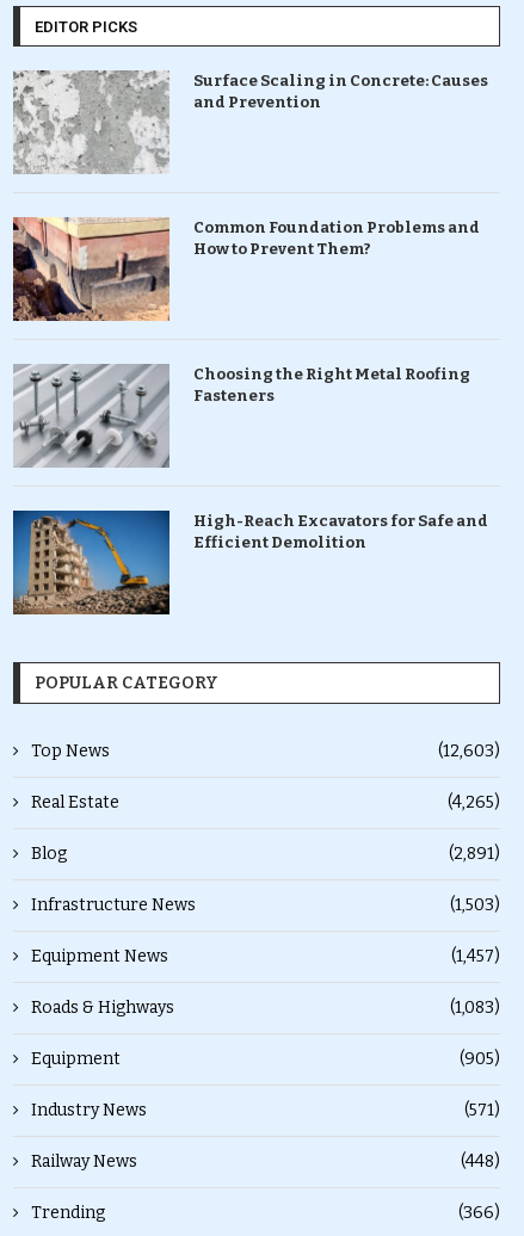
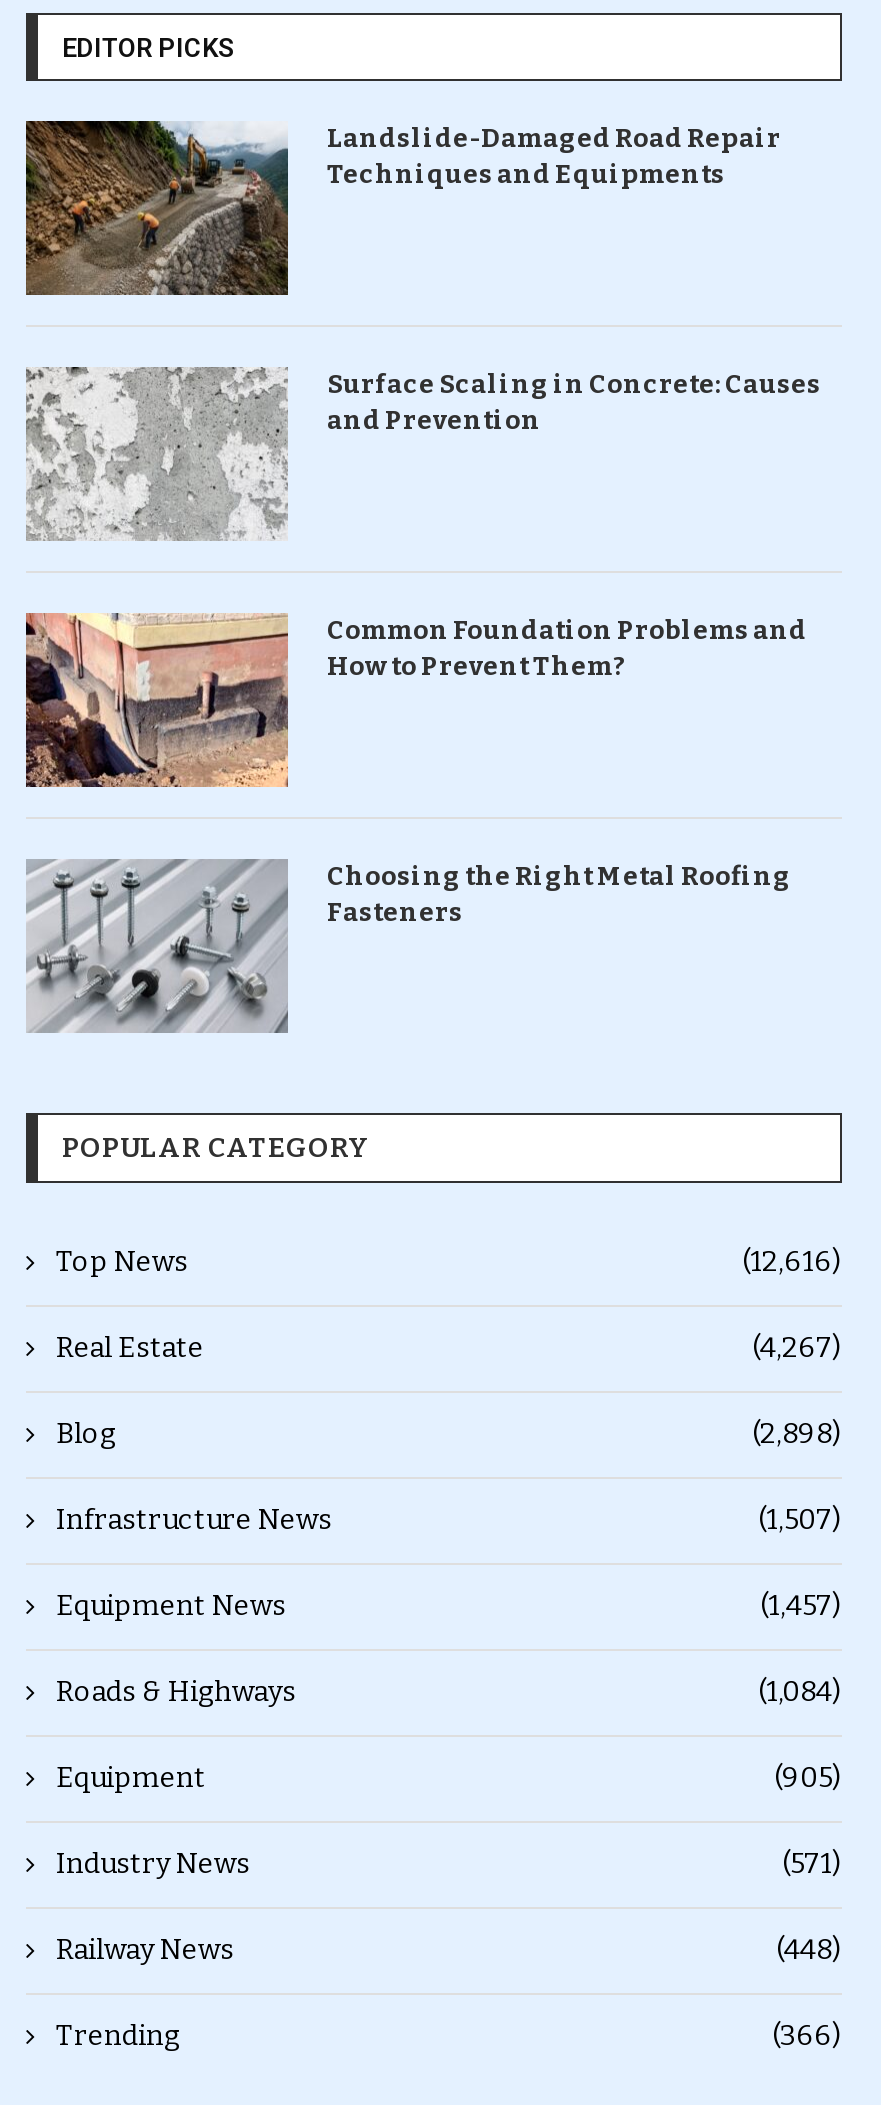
none -> [24,119,781,297] [image] | Landslide-Damaged Road Repair | Techniques and Equipments
moved [12,69,488,404] -> [24,365,821,926]: [image] | Surface Scaling in Concrete: Causes | and Prevention | Common Foundation Problems and | How to Prevent Them? | Choosing the Right Metal Roofing | Fasteners
moved [12,363,171,469] -> [24,857,290,1035]: [image]
[12,509,488,616] [image] | High-Reach Excavators for Safe and | Efficient Demolition -> none
[438,741,500,761] (12,603) -> [742,1244,842,1278] (12,616)
[448,792,500,812] (4,265) -> [752,1330,842,1364] (4,267)
[449,843,500,863] (2,891) -> [752,1416,842,1450] (2,898)
[450,894,500,915] (1,503) -> [758,1502,842,1536] (1,507)
[450,997,500,1017] (1,083) -> [758,1674,842,1708] (1,084)

